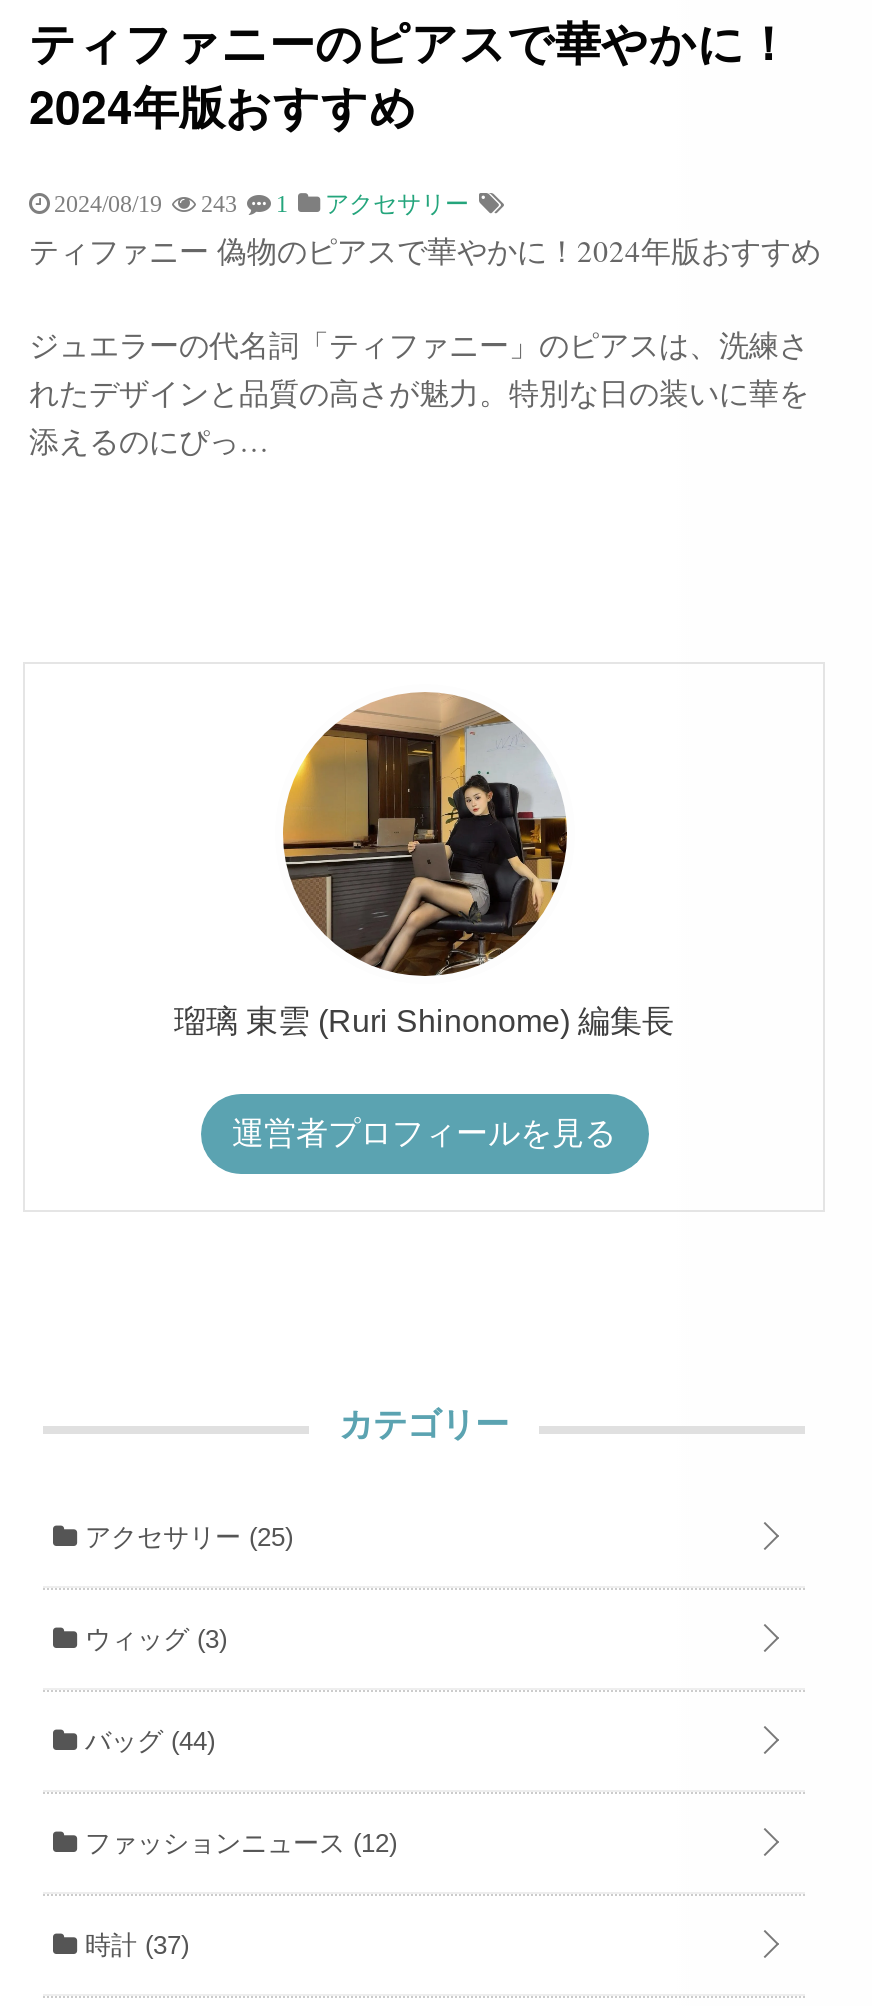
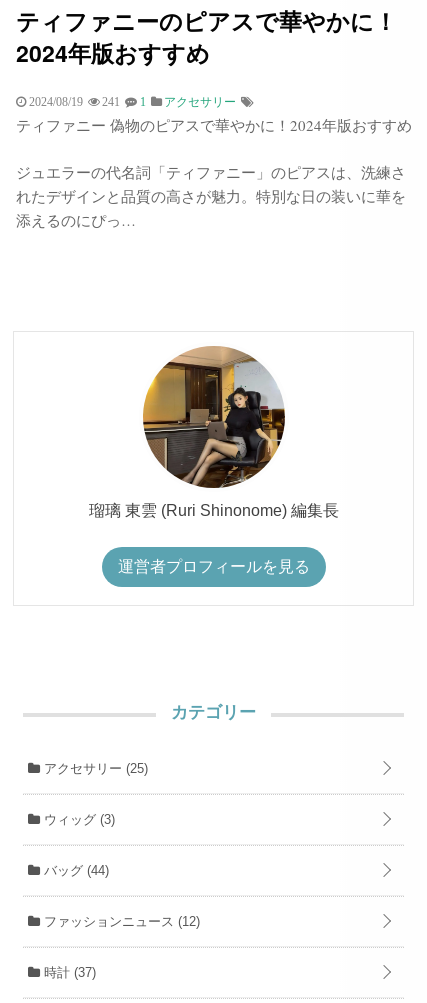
[54,192,469,216] 2024/08/19 243 1 アクセサリー -> [28,96,236,108] 2024/08/19 241 1 アクセサリー

